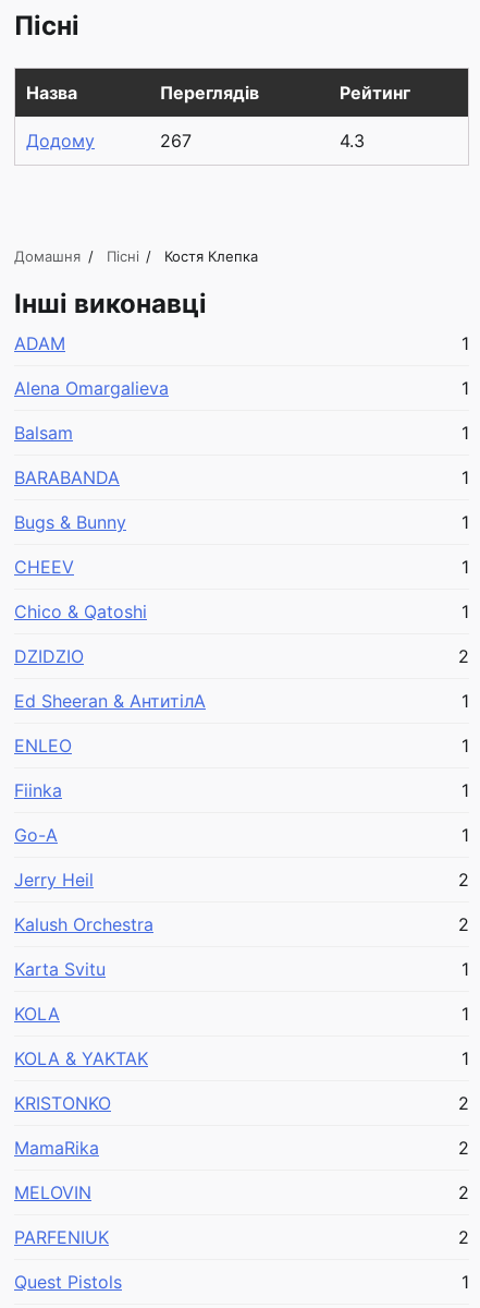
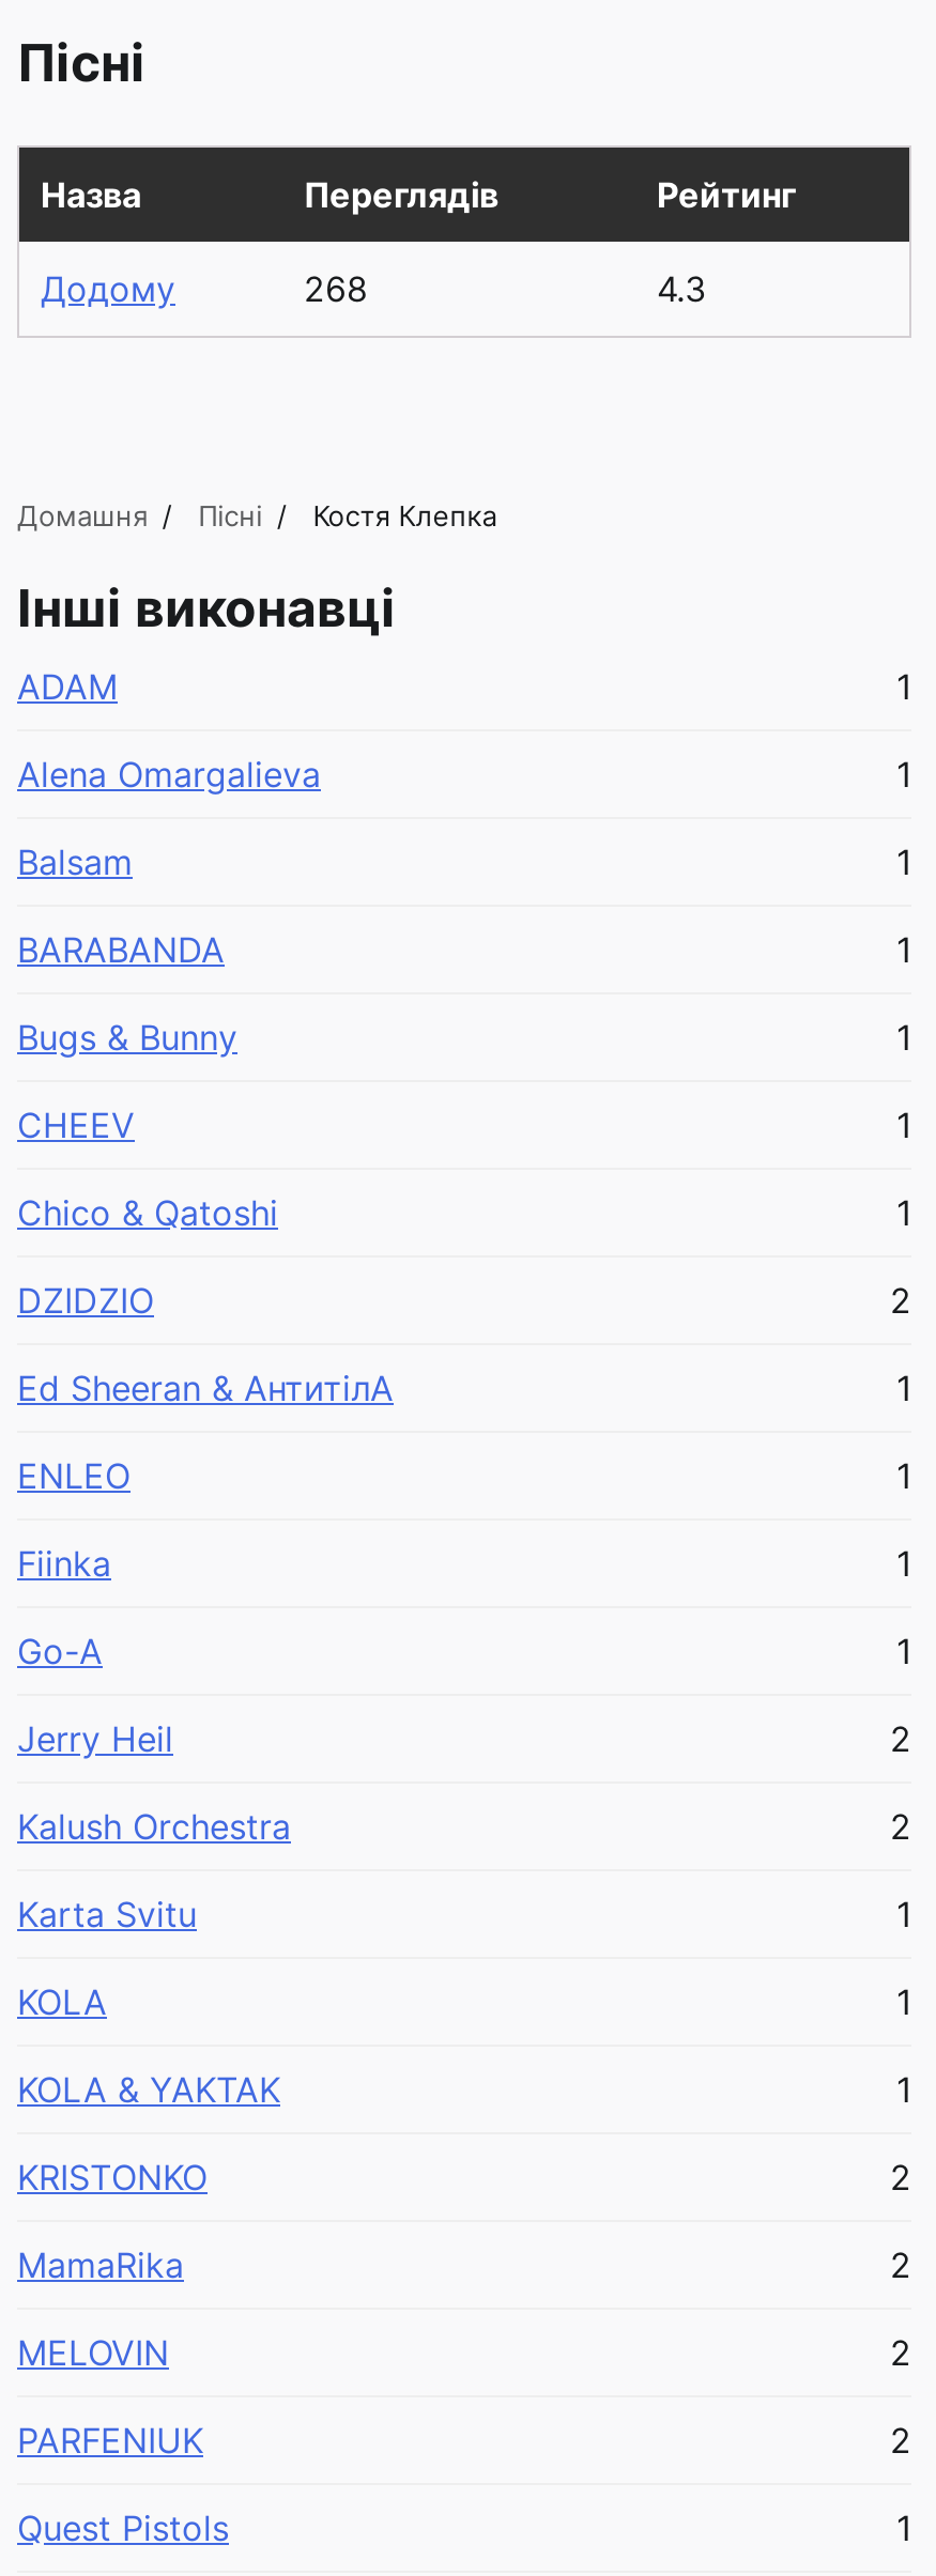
[160,129,192,151] 267 -> [304,267,368,310] 268

